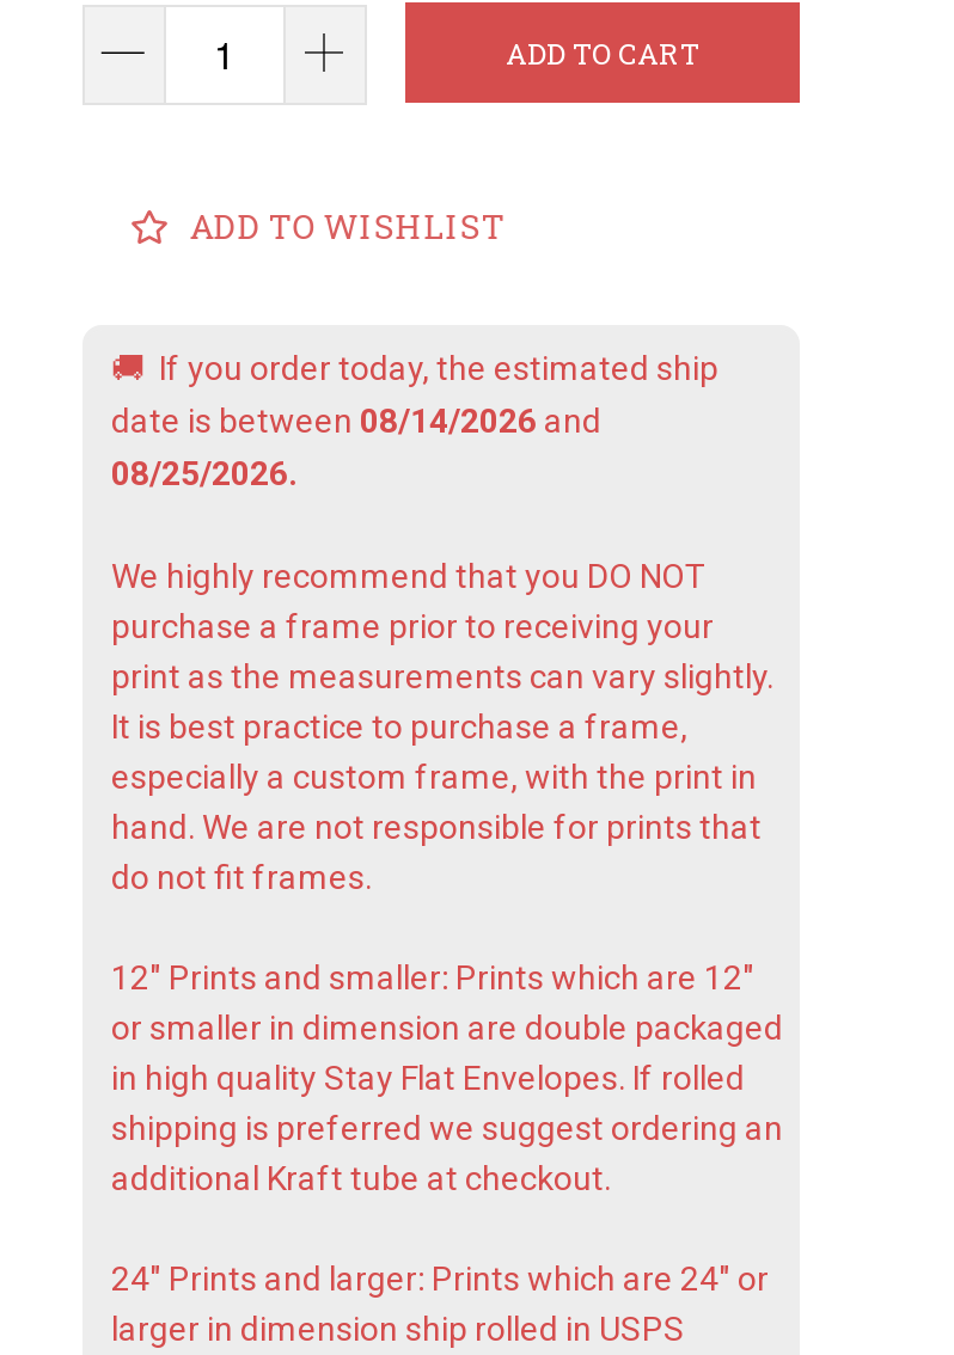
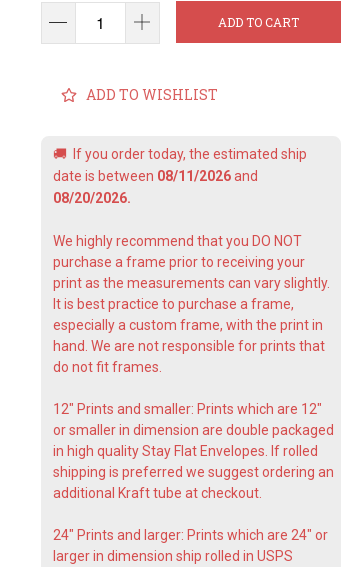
[111,400,601,439] date is between 08/14/2026 and -> [53,167,258,183] date is between 08/11/2026 and
[111,453,298,491] 08/25/2026. -> [53,189,131,205] 08/20/2026.

